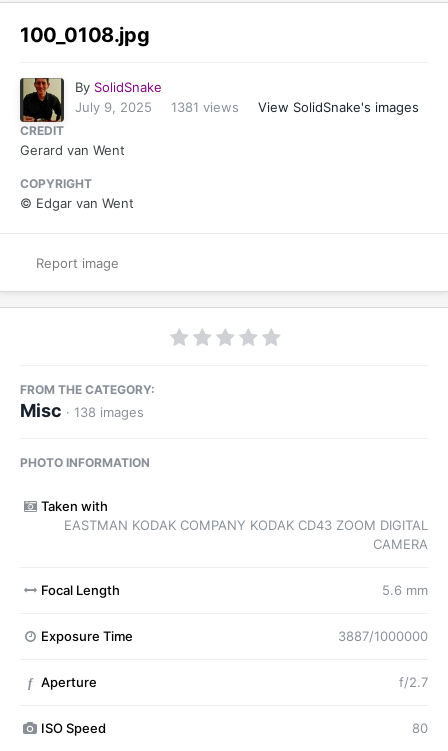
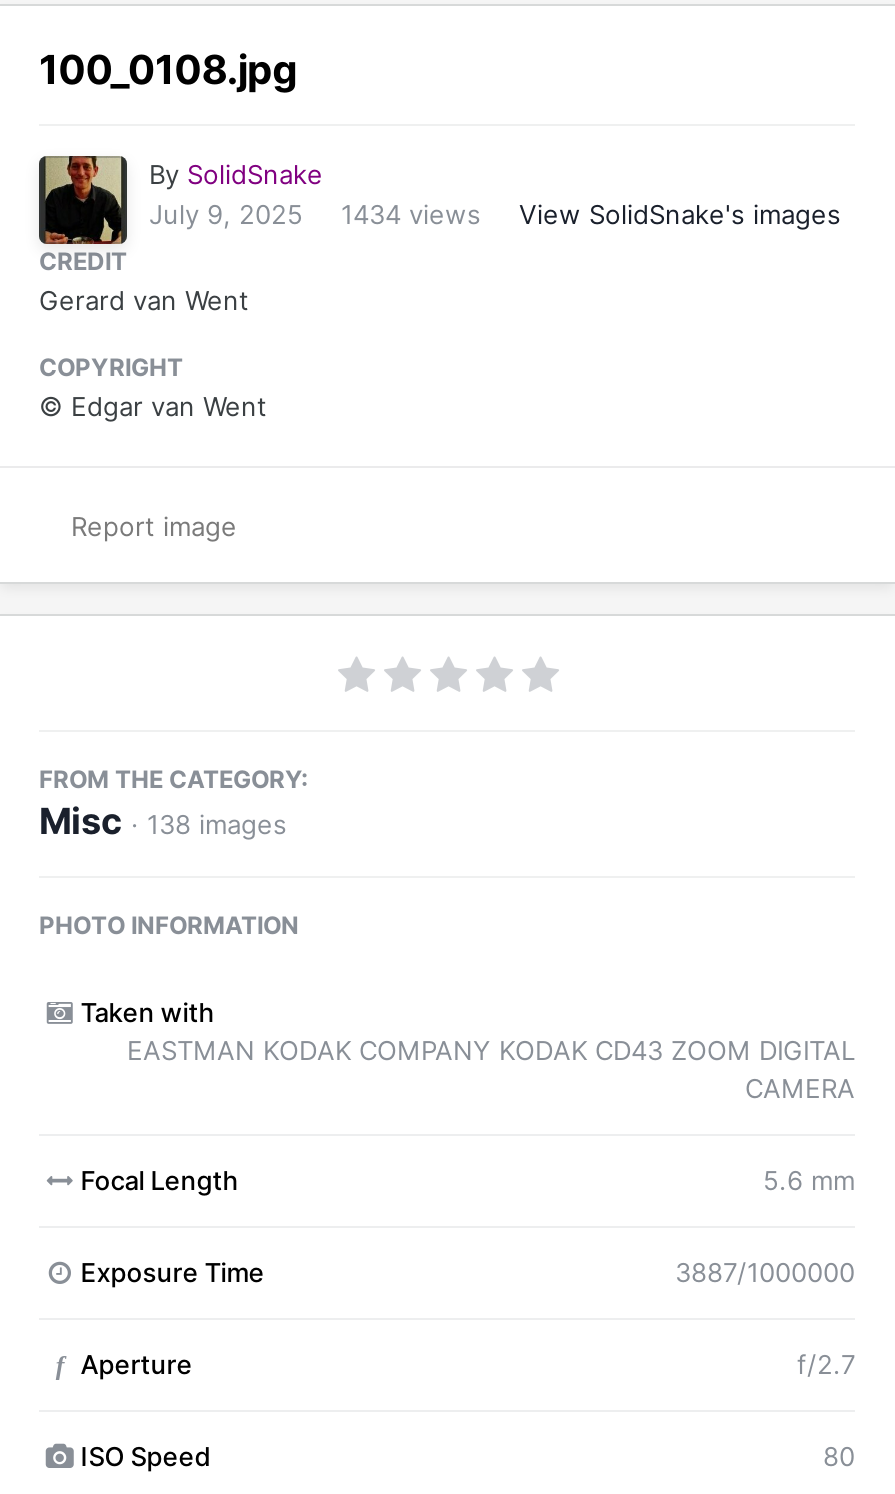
[75,99,419,115] July 9, 2025 1381 views View SolidSnake's images -> [149,198,841,230] July 9, 2025 1434 views View SolidSnake's images

